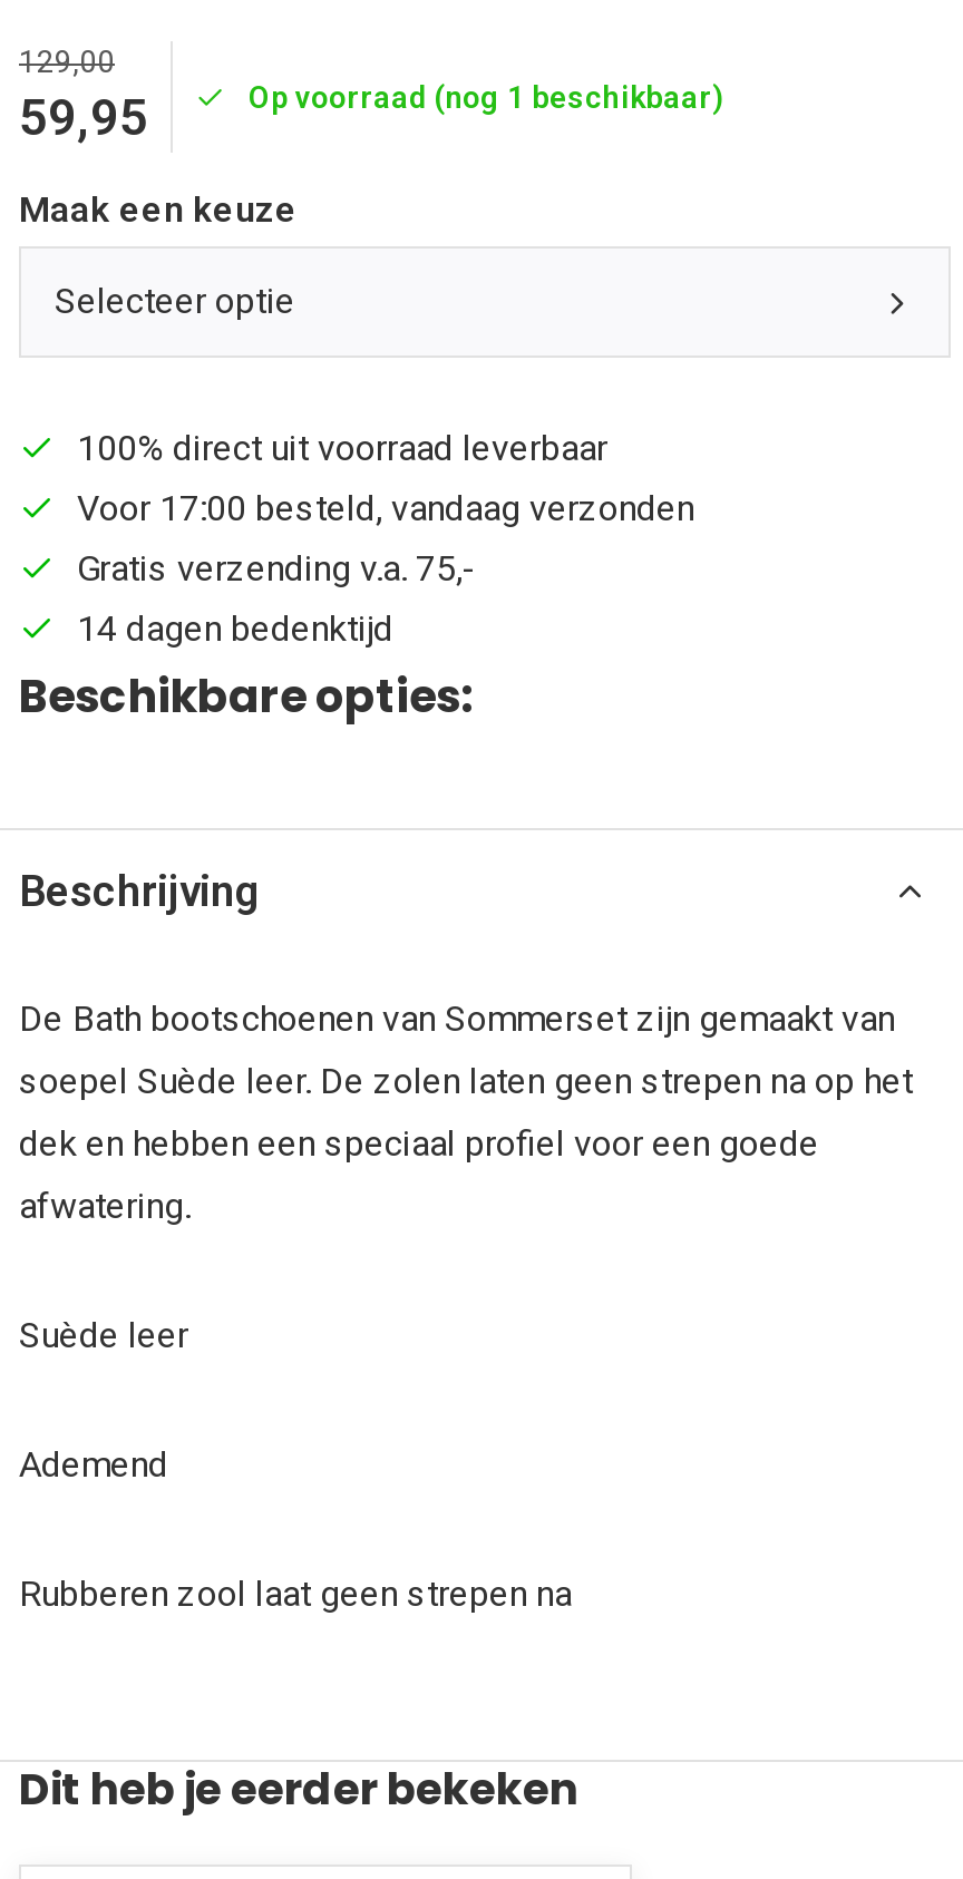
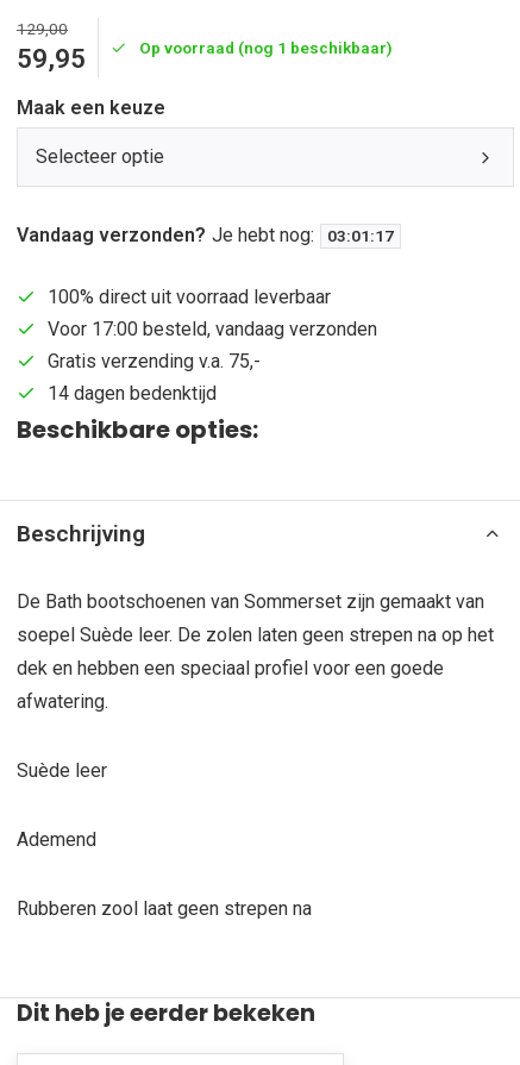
none -> [17,224,394,246] Vandaag verzonden? Je hebt nog: | 03:01: 17

